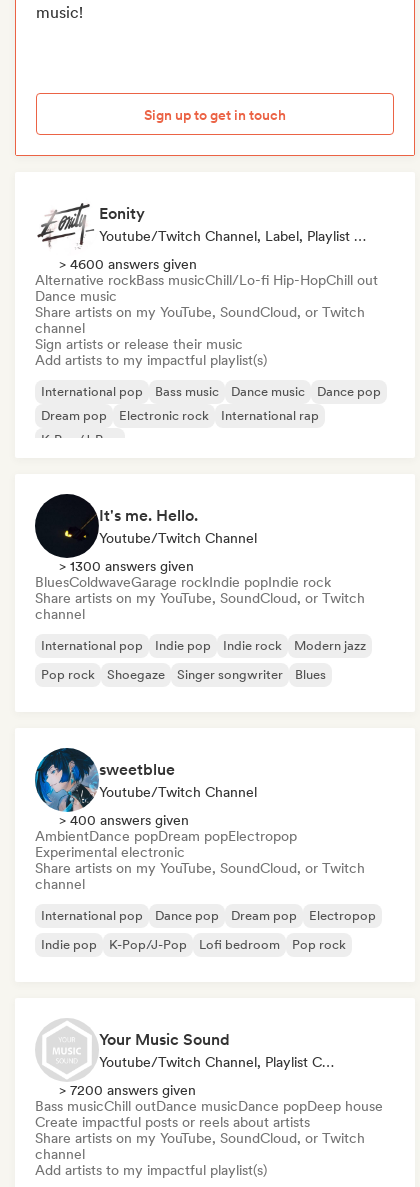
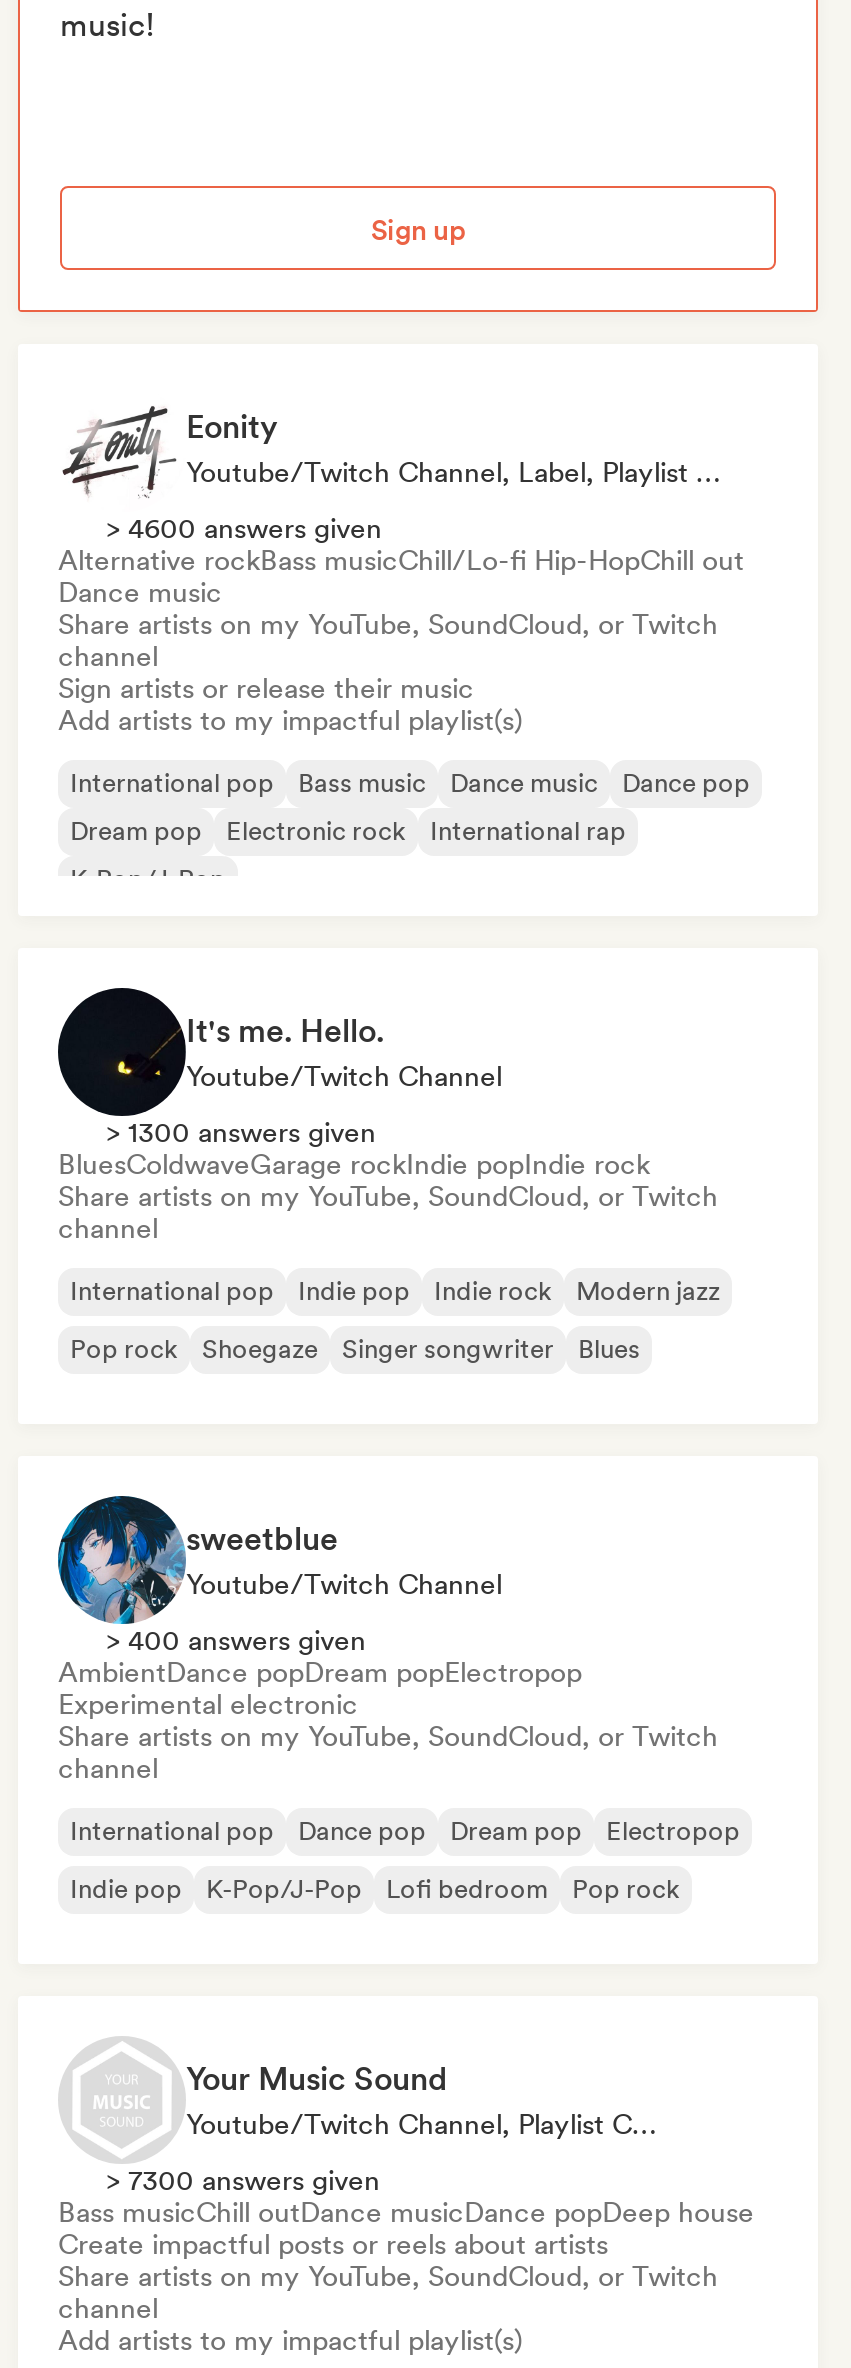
[144,106,286,122] Sign up to get in touch -> [371,213,465,245] Sign up
[59,1082,196,1098] > 7200 answers given -> [106,2164,380,2196] > 7300 answers given

